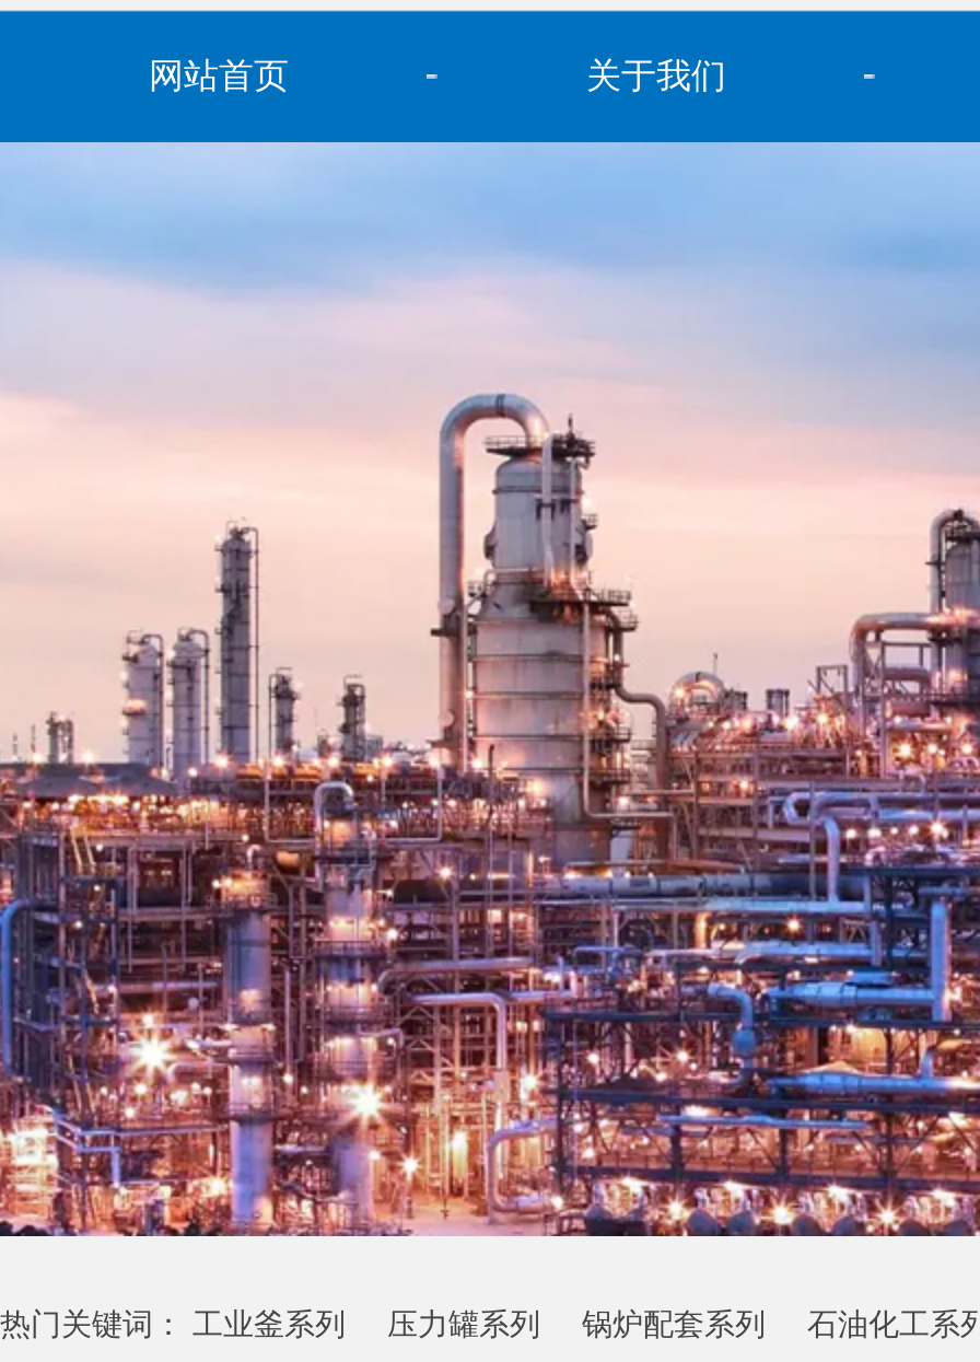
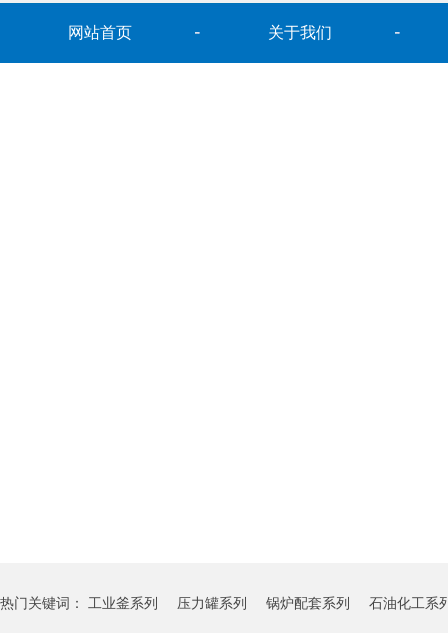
[7,140,973,1238] [image] -> none

